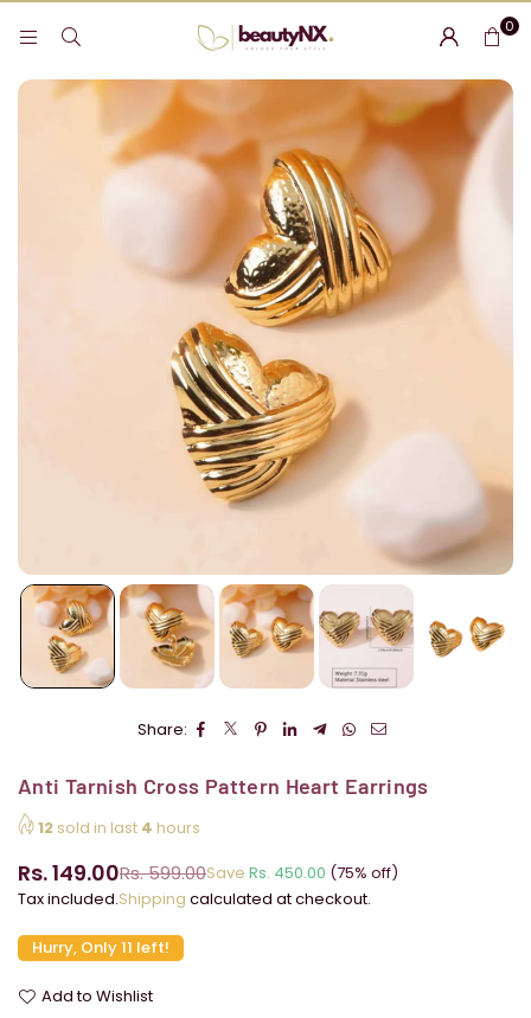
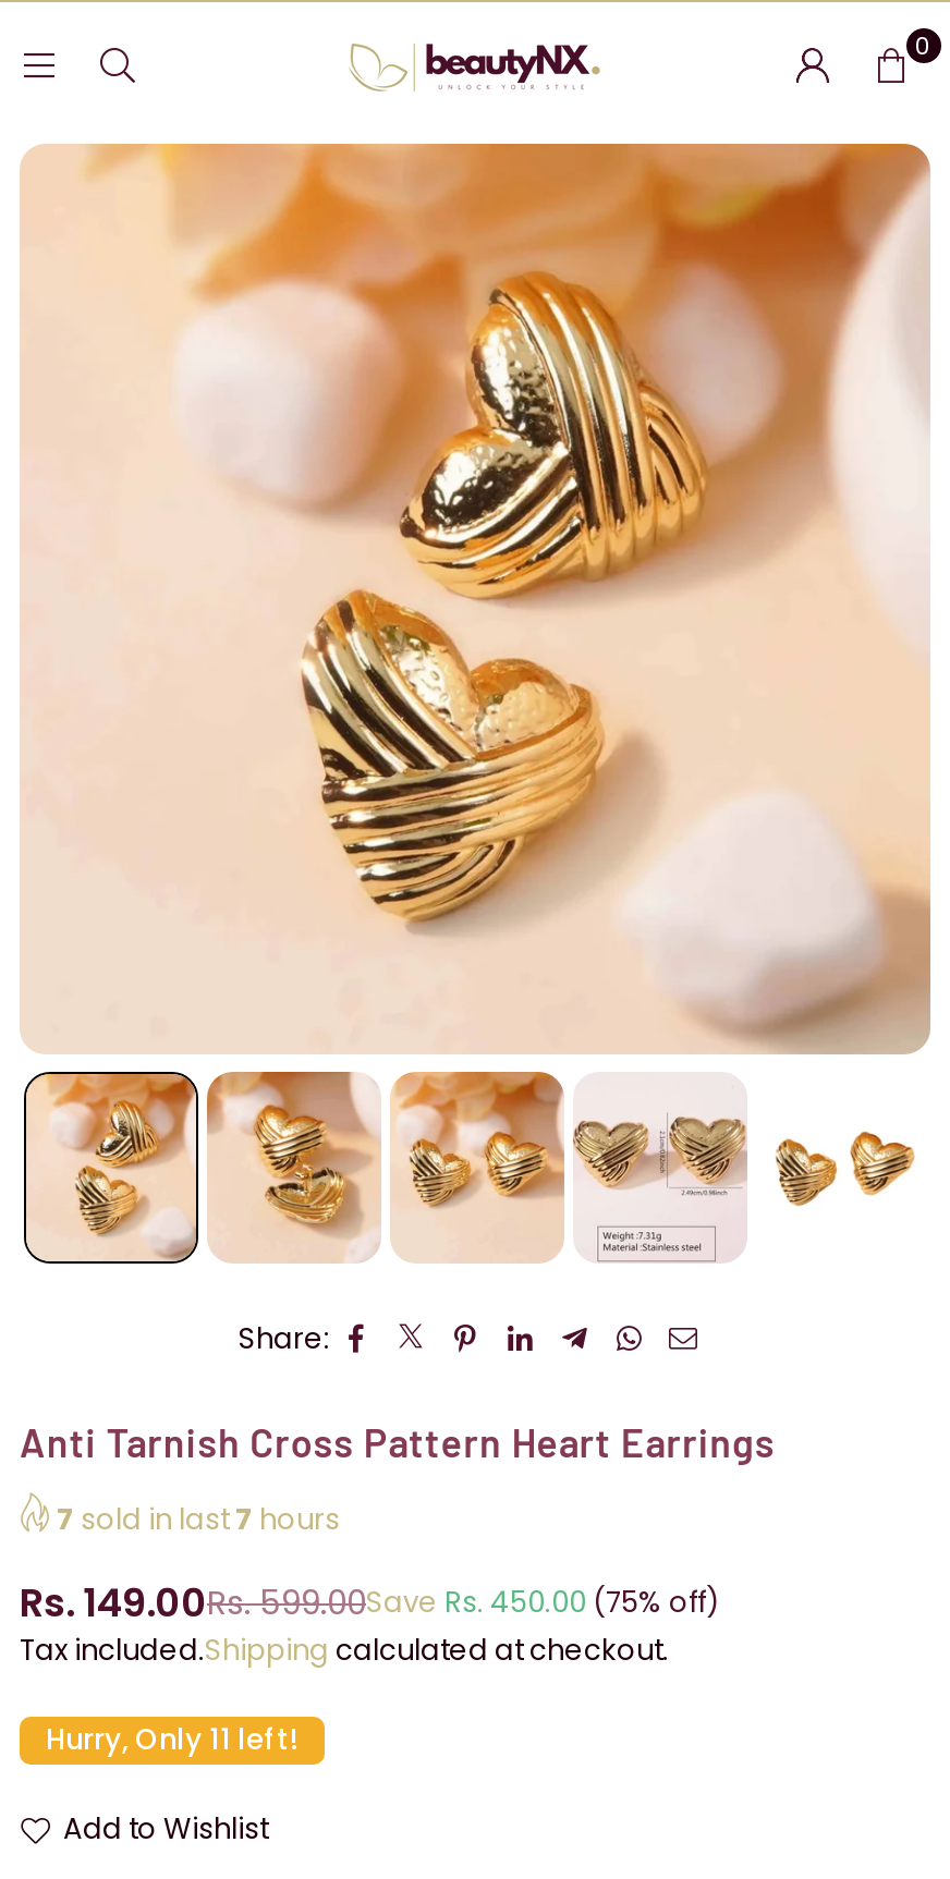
[38,817,200,839] 12 sold in last4 hours -> [57,1499,340,1540] 7 sold in last7 hours

